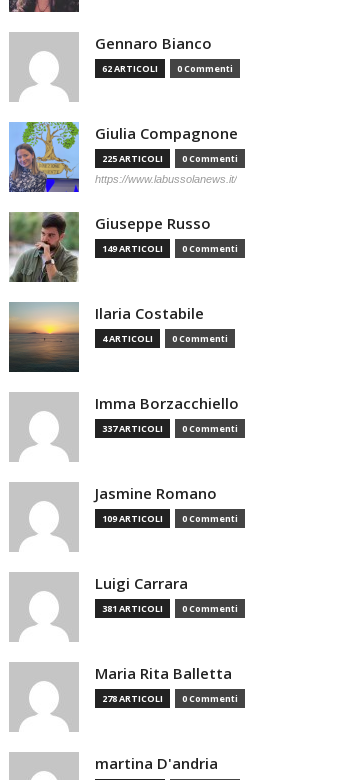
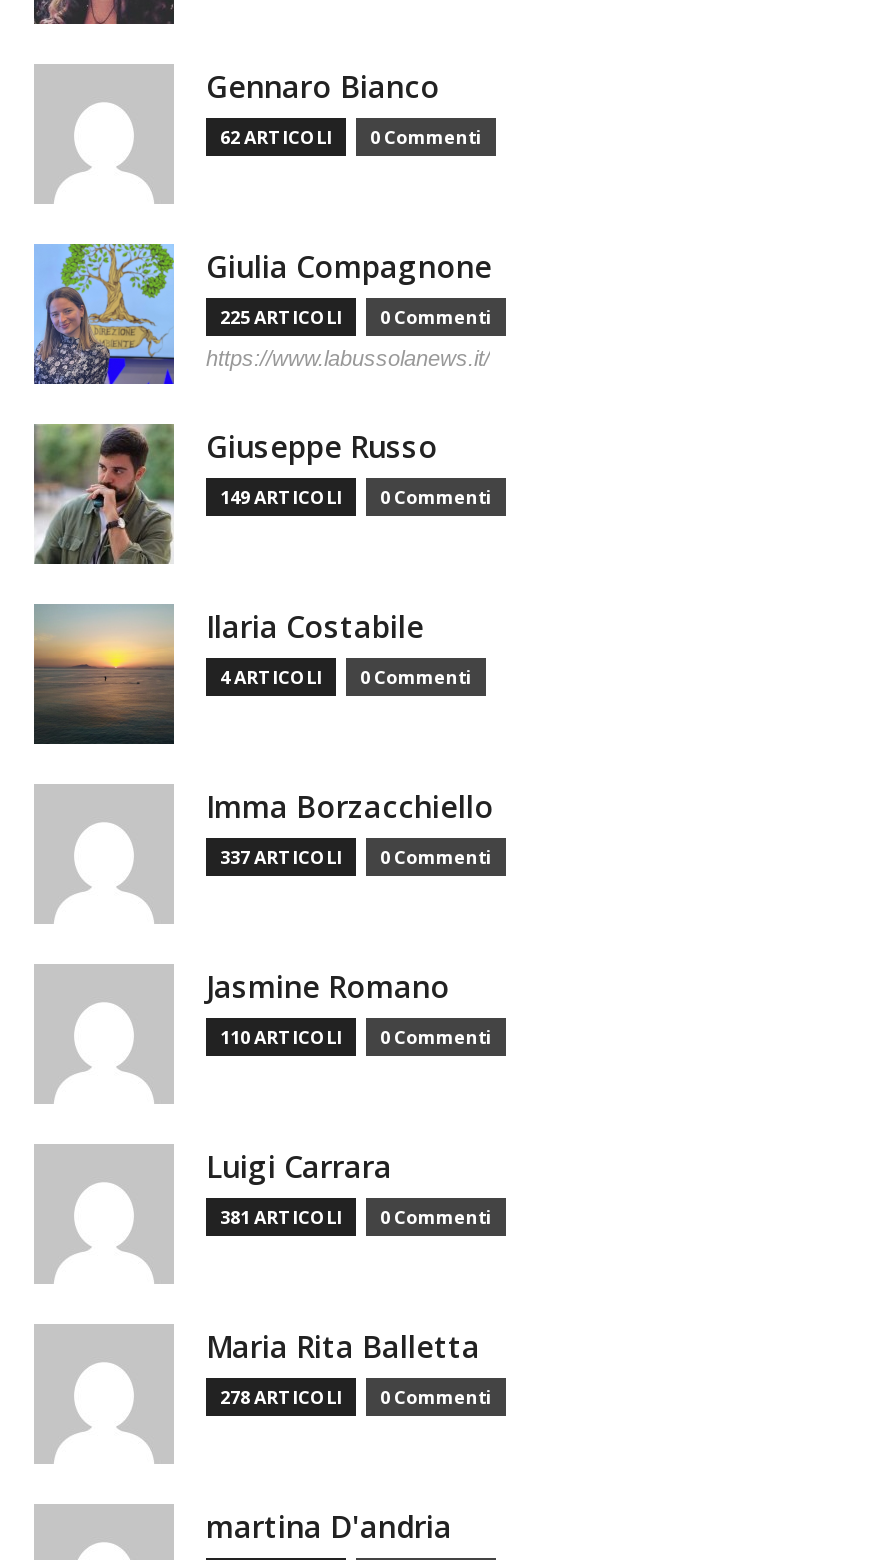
[102,512,238,525] 109 ARTICOLI 0 Commenti -> [220,1024,492,1050] 110 ARTICOLI 0 Commenti

